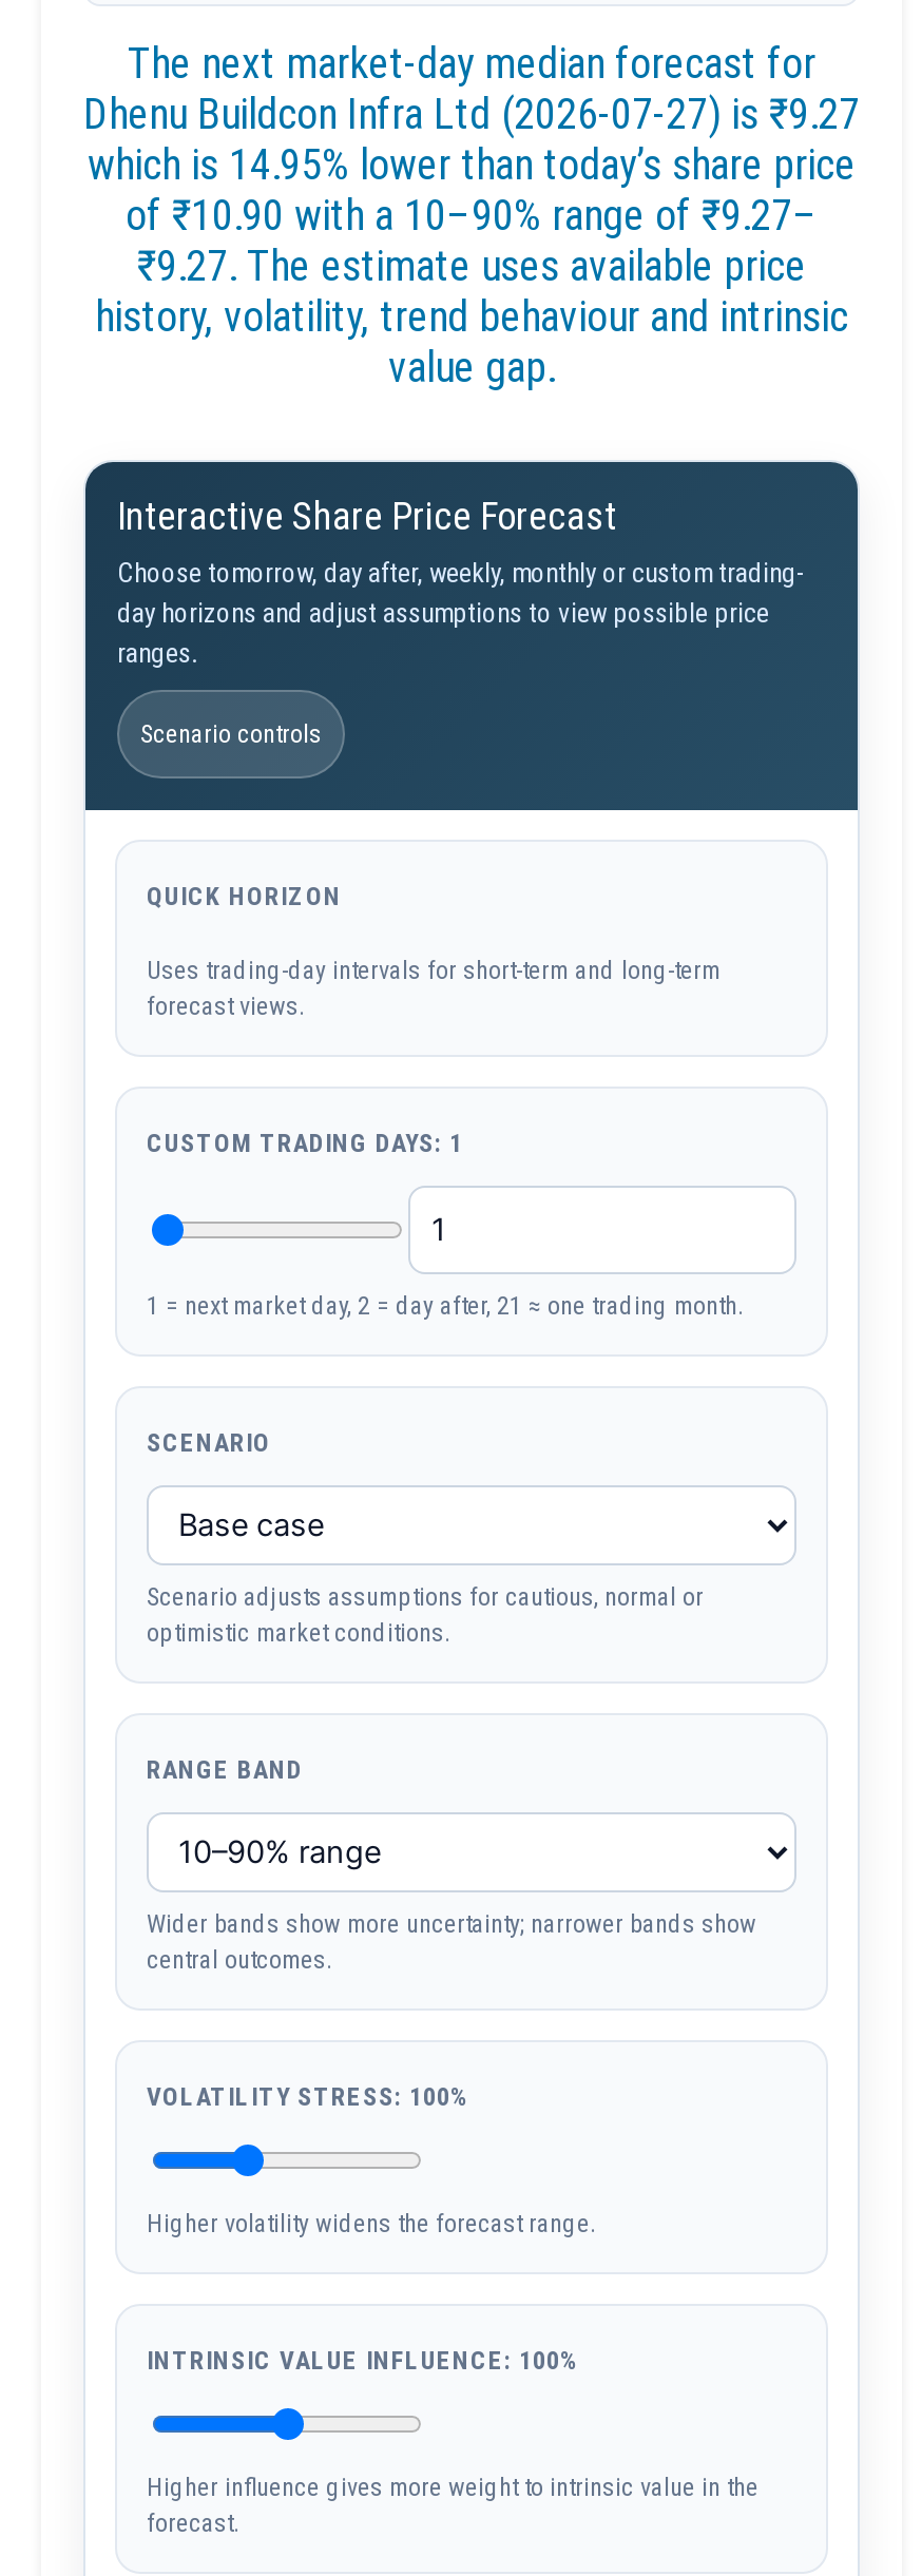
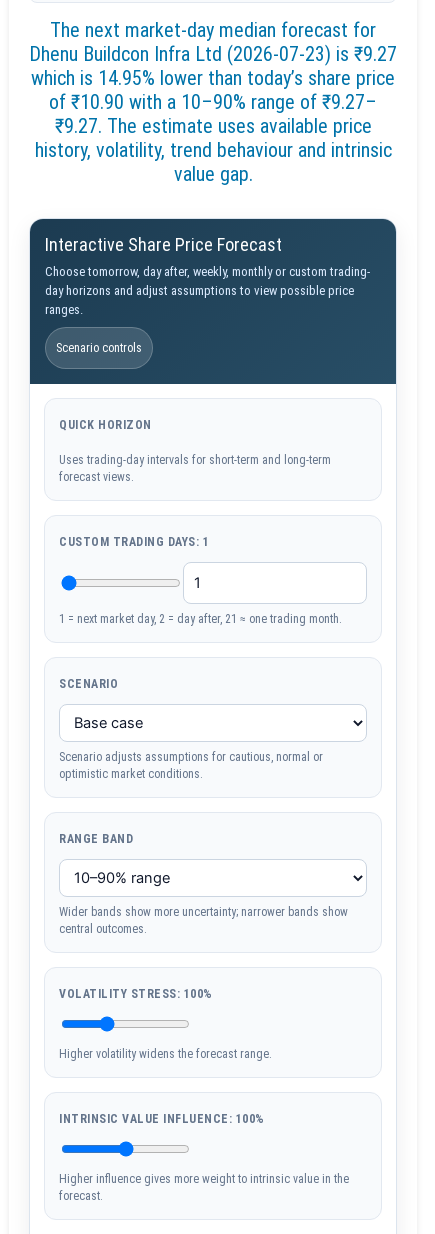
[83,88,860,139] Dhenu Buildcon Infra Ltd (2026-07-27) is ₹9.27 -> [29,42,397,66] Dhenu Buildcon Infra Ltd (2026-07-23) is ₹9.27

